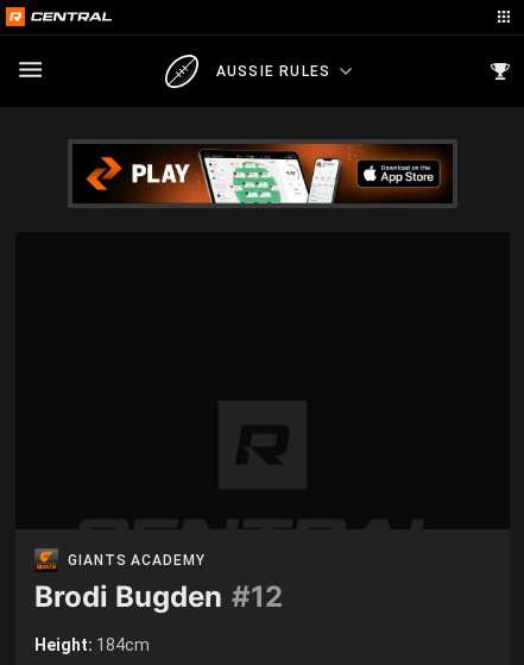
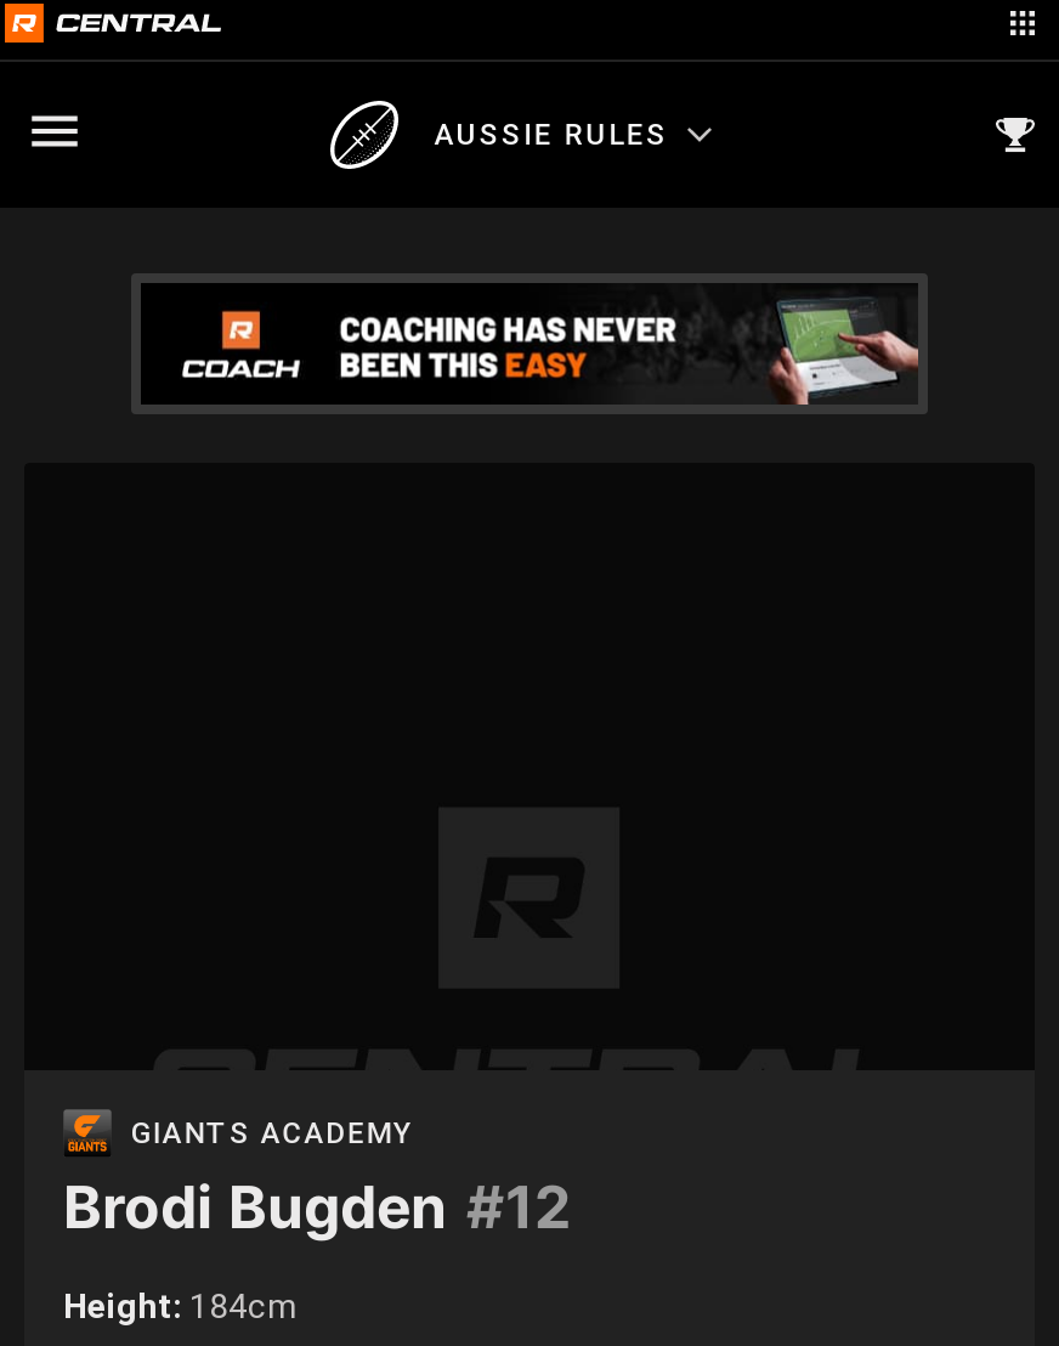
[86,143,453,205] [image] -> [170,283,921,407] [image]

